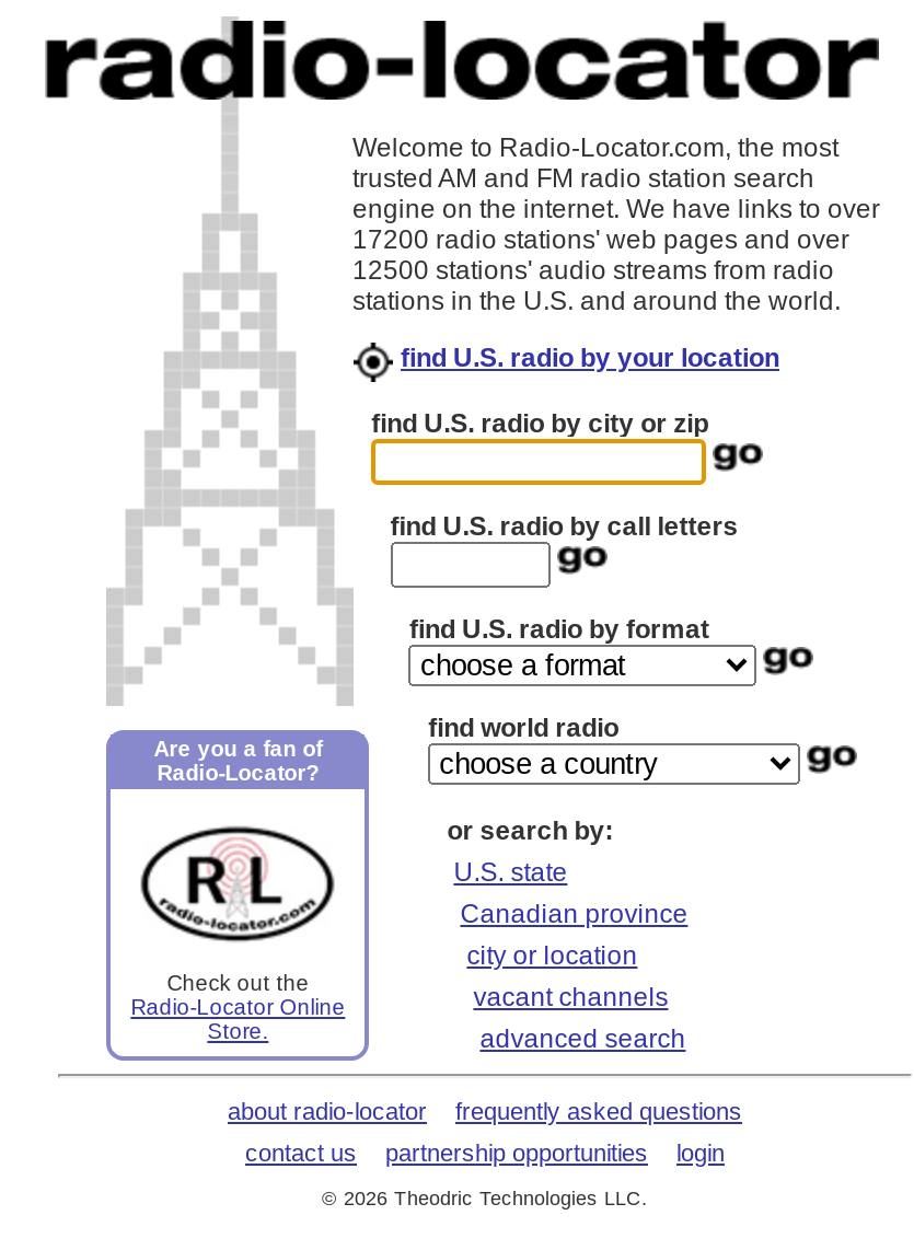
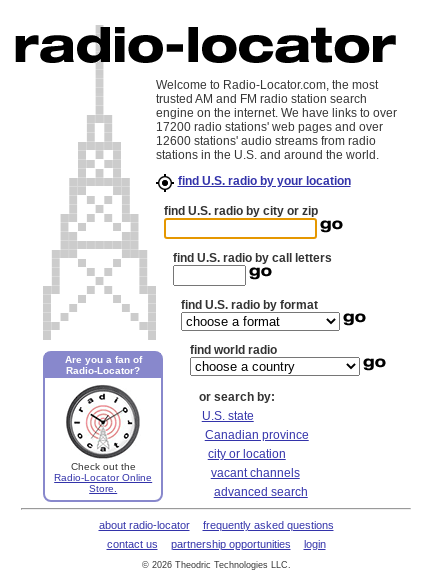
[352,255,834,286] 12500 stations' audio streams from radio -> [155,134,375,148] 12600 stations' audio streams from radio
[139,805,336,964] [image] -> [59,384,147,459] [image]

